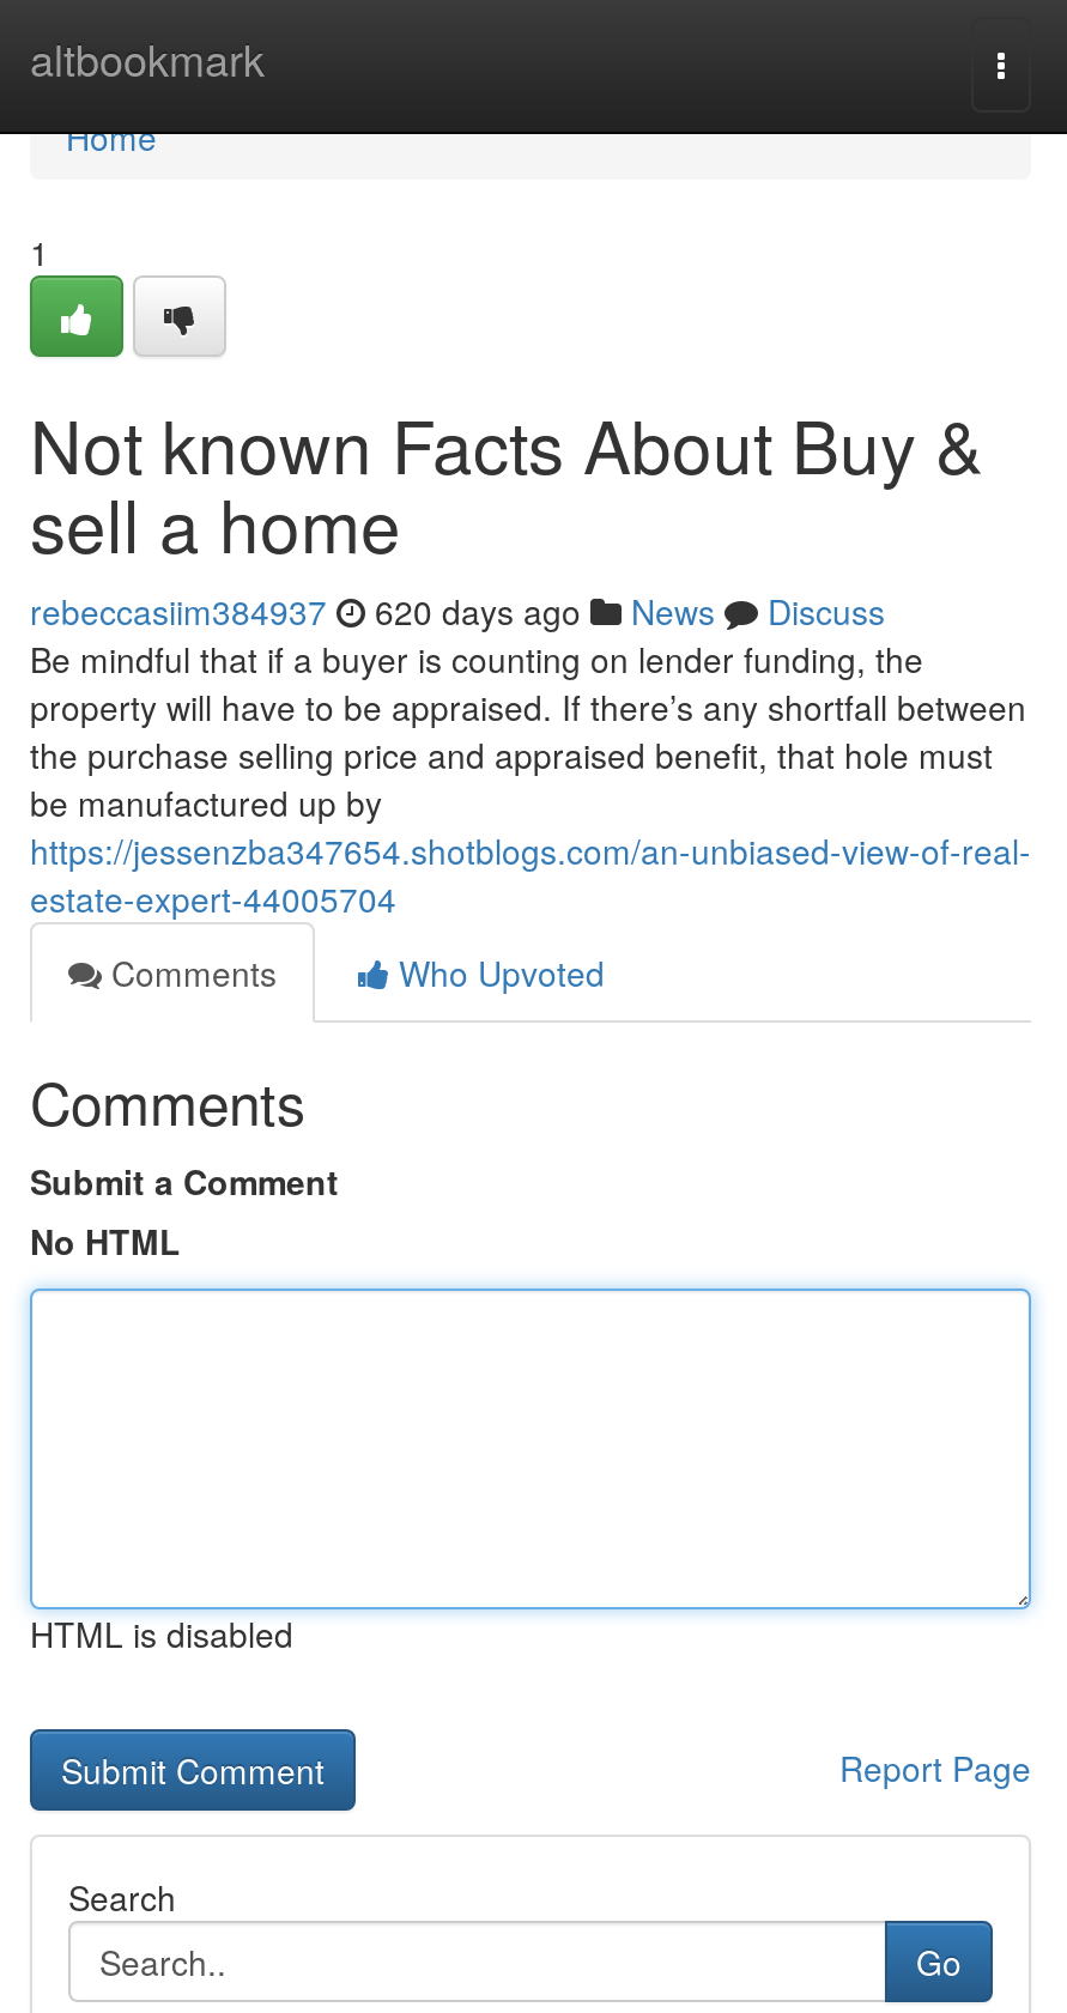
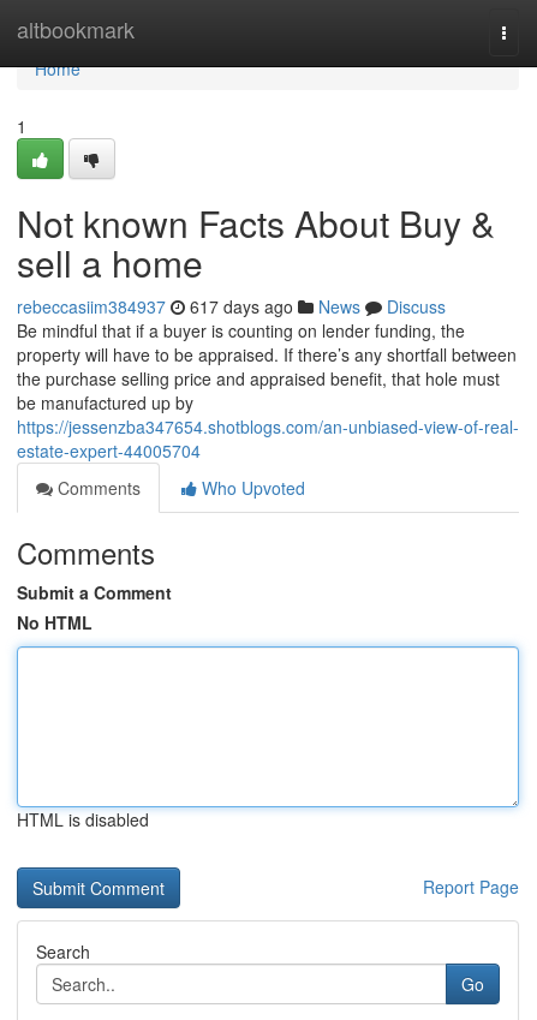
[30,587,885,635] rebeccasiim384937 620 days ago News Discuss -> [17,294,446,318] rebeccasiim384937 617 days ago News Discuss

